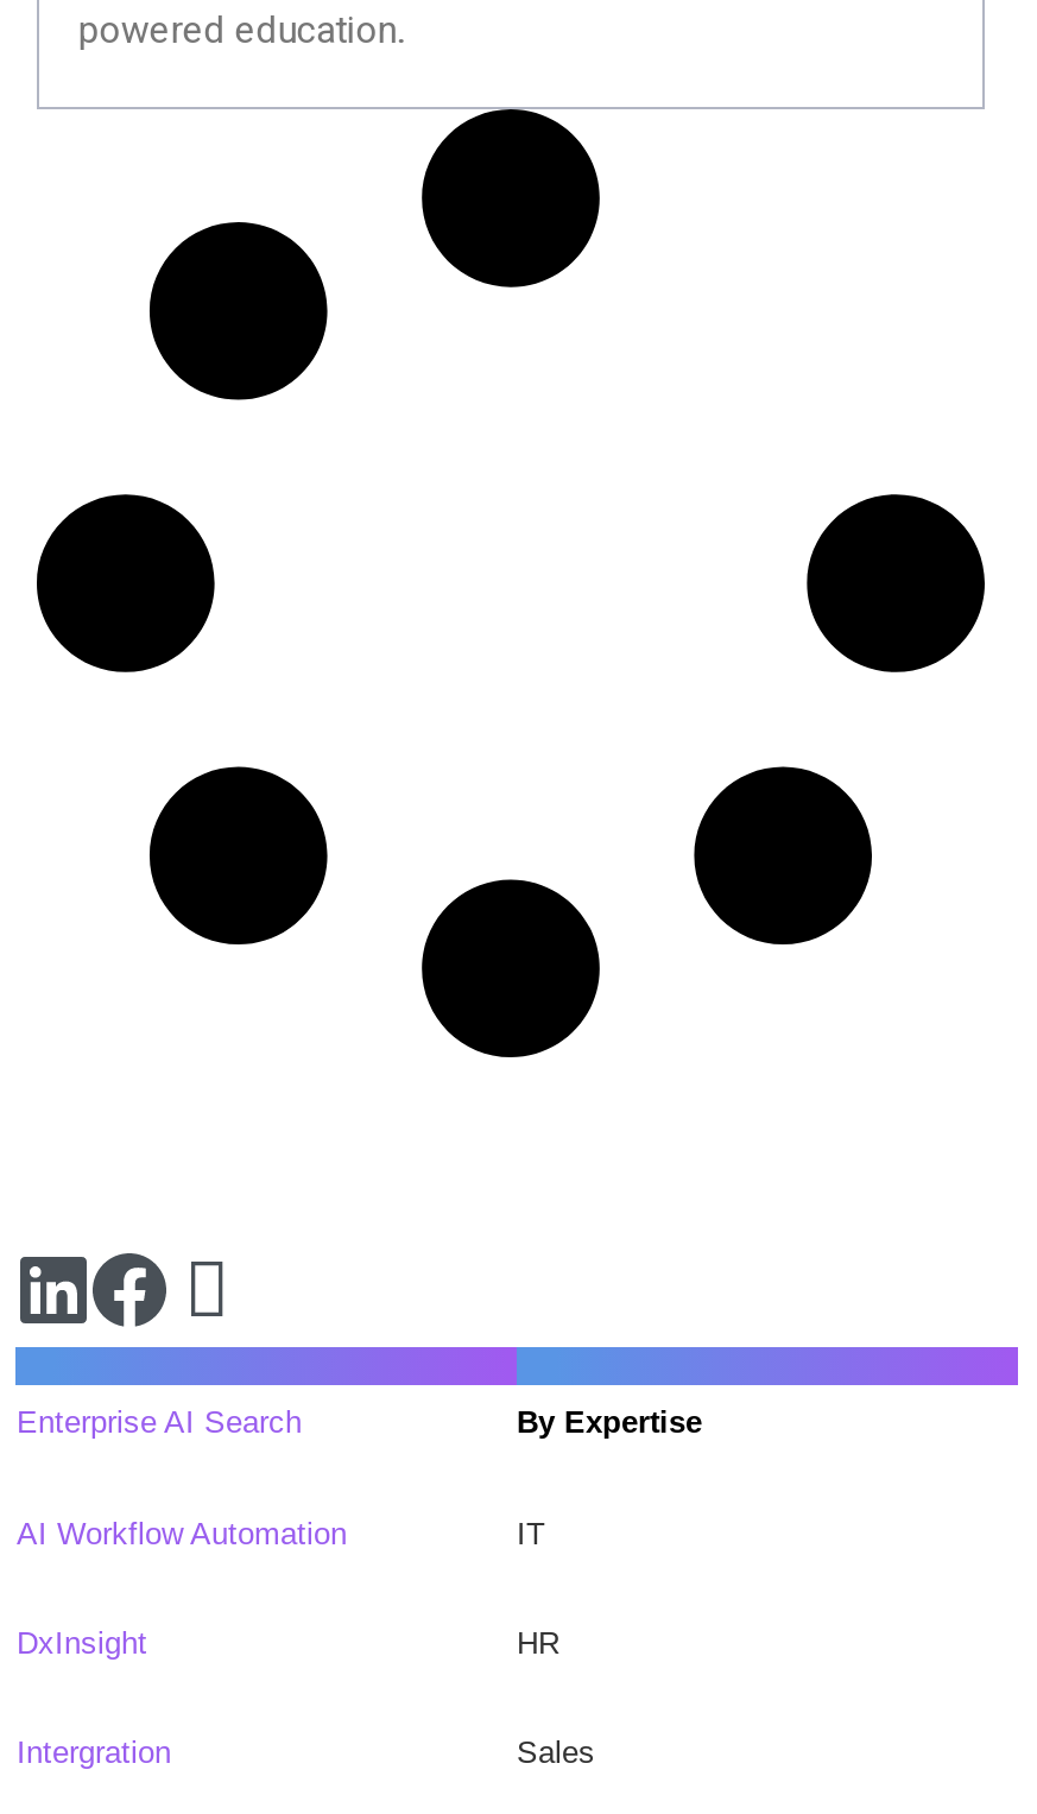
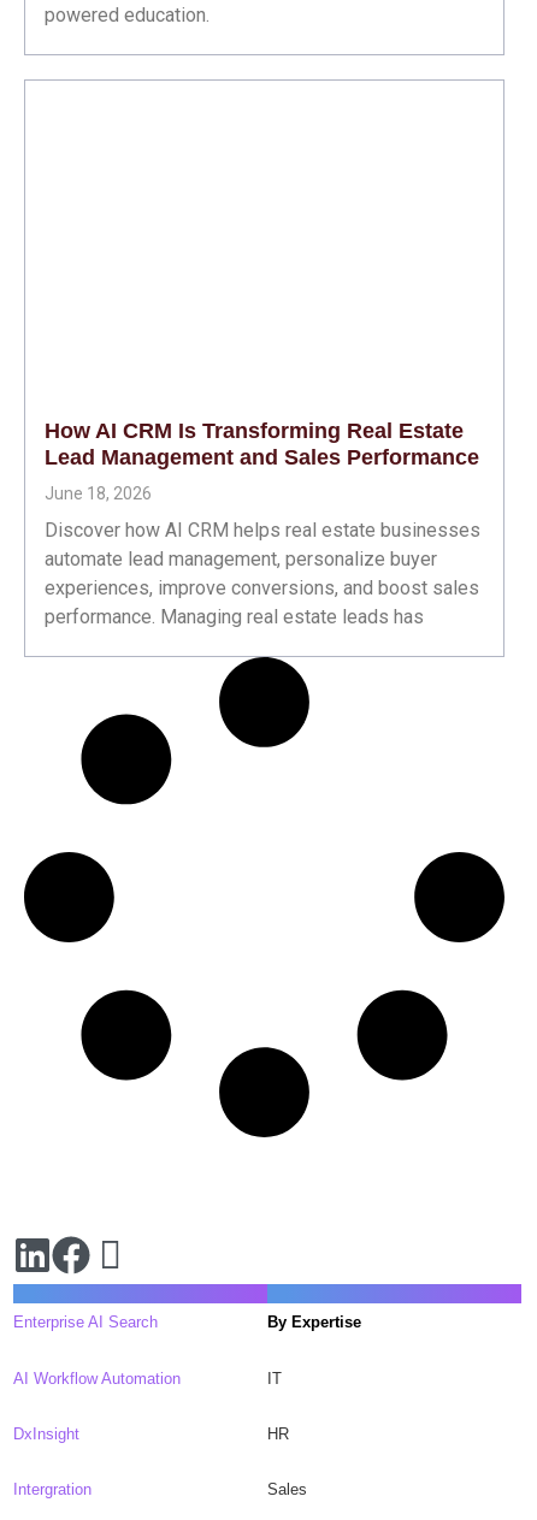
none -> [45,419,481,628] How AI CRM Is Transforming Real Estate | Lead Management and Sales Performance | June 18, 2026 | Discover how AI CRM helps real estate businesses | automate lead management, personalize buyer | experiences, improve conversions, and boost sales | performance. Managing real estate leads has

